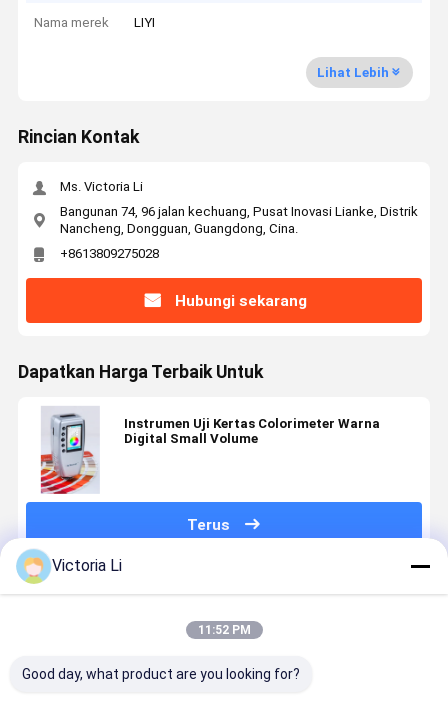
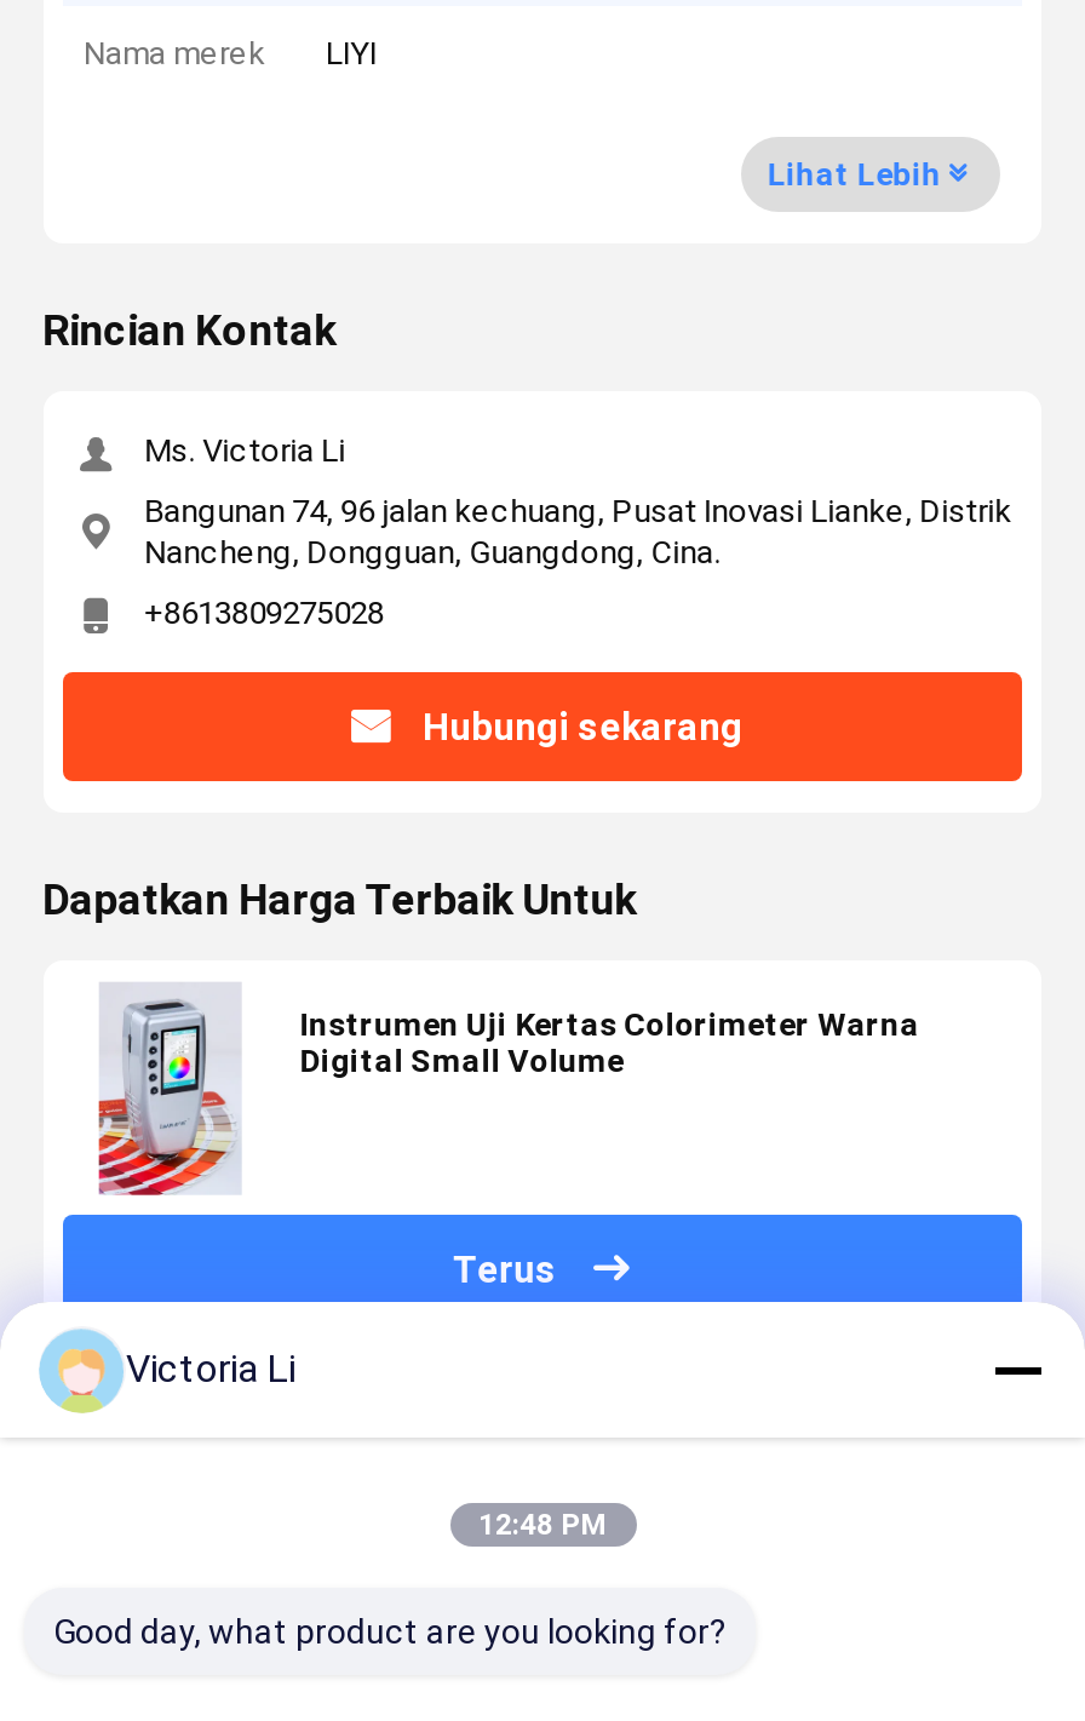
[197,623,250,637] 11:52 PM -> [478,1508,607,1542] 12:48 PM

